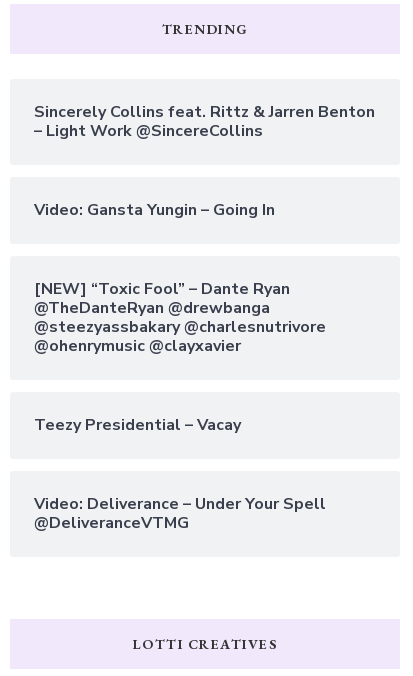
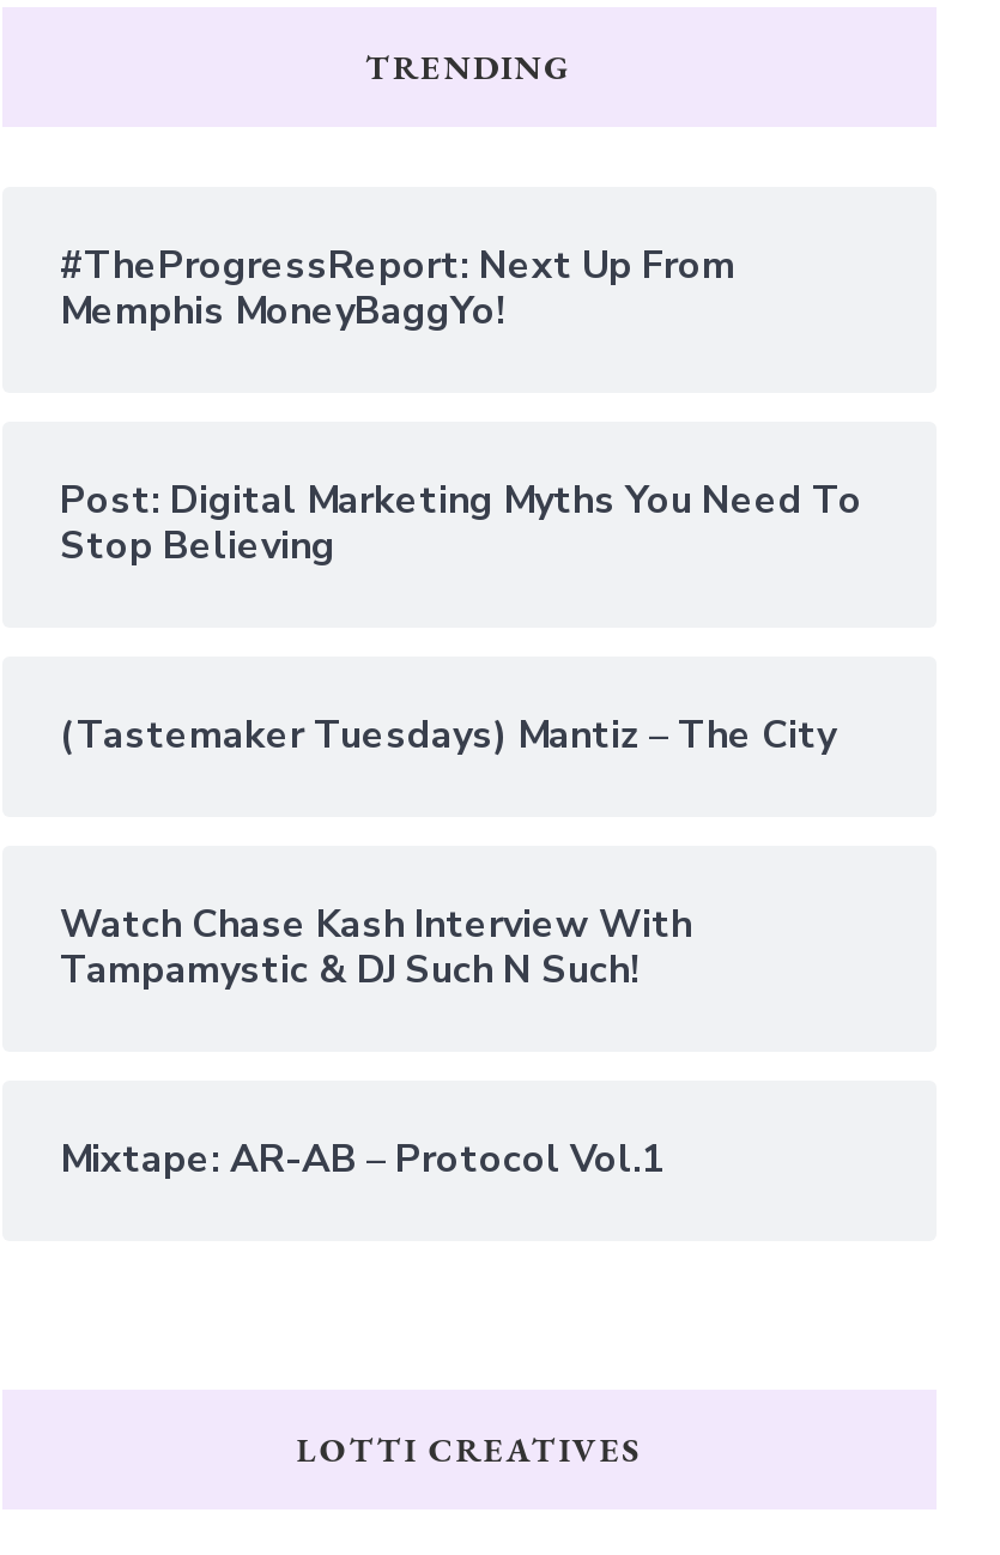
[34,101,375,142] Sincerely Collins feat. Rittz & Jarren Benton | – Light Work @SincereCollins -> [60,239,735,337] #TheProgressReport: Next Up From | Memphis MoneyBaggYo!
[34,199,275,221] Video: Gansta Yungin – Going In -> [60,473,862,572] Post: Digital Marketing Myths You Need To | Stop Believing
[34,278,326,357] [NEW] “Toxic Fool” – Dante Ryan | @TheDanteRyan @drewbanga | @steezyassbakary @charlesnutrivore | @ohenrymusic @clayxavier -> [60,708,836,761] (Tastemaker Tuesdays) Mantiz – The City
[34,414,241,436] Teezy Presidential – Vacay -> [60,898,692,996] Watch Chase Kash Interview With | Tampamystic & DJ Such N Such!
[34,493,326,534] Video: Deliverance – Under Your Spell | @DeliveranceVTMG -> [60,1132,666,1185] Mixtape: AR-AB – Protocol Vol.1

